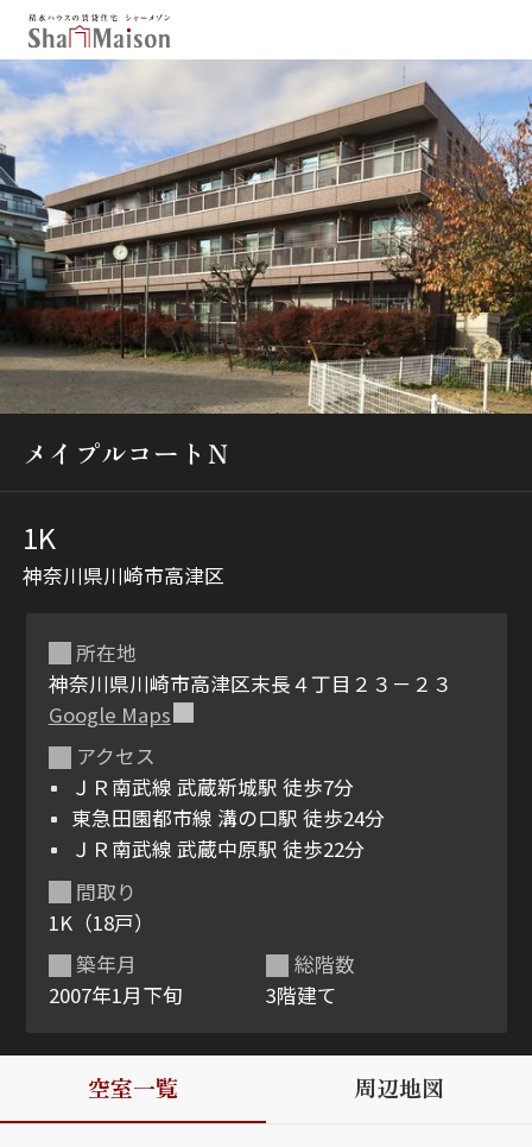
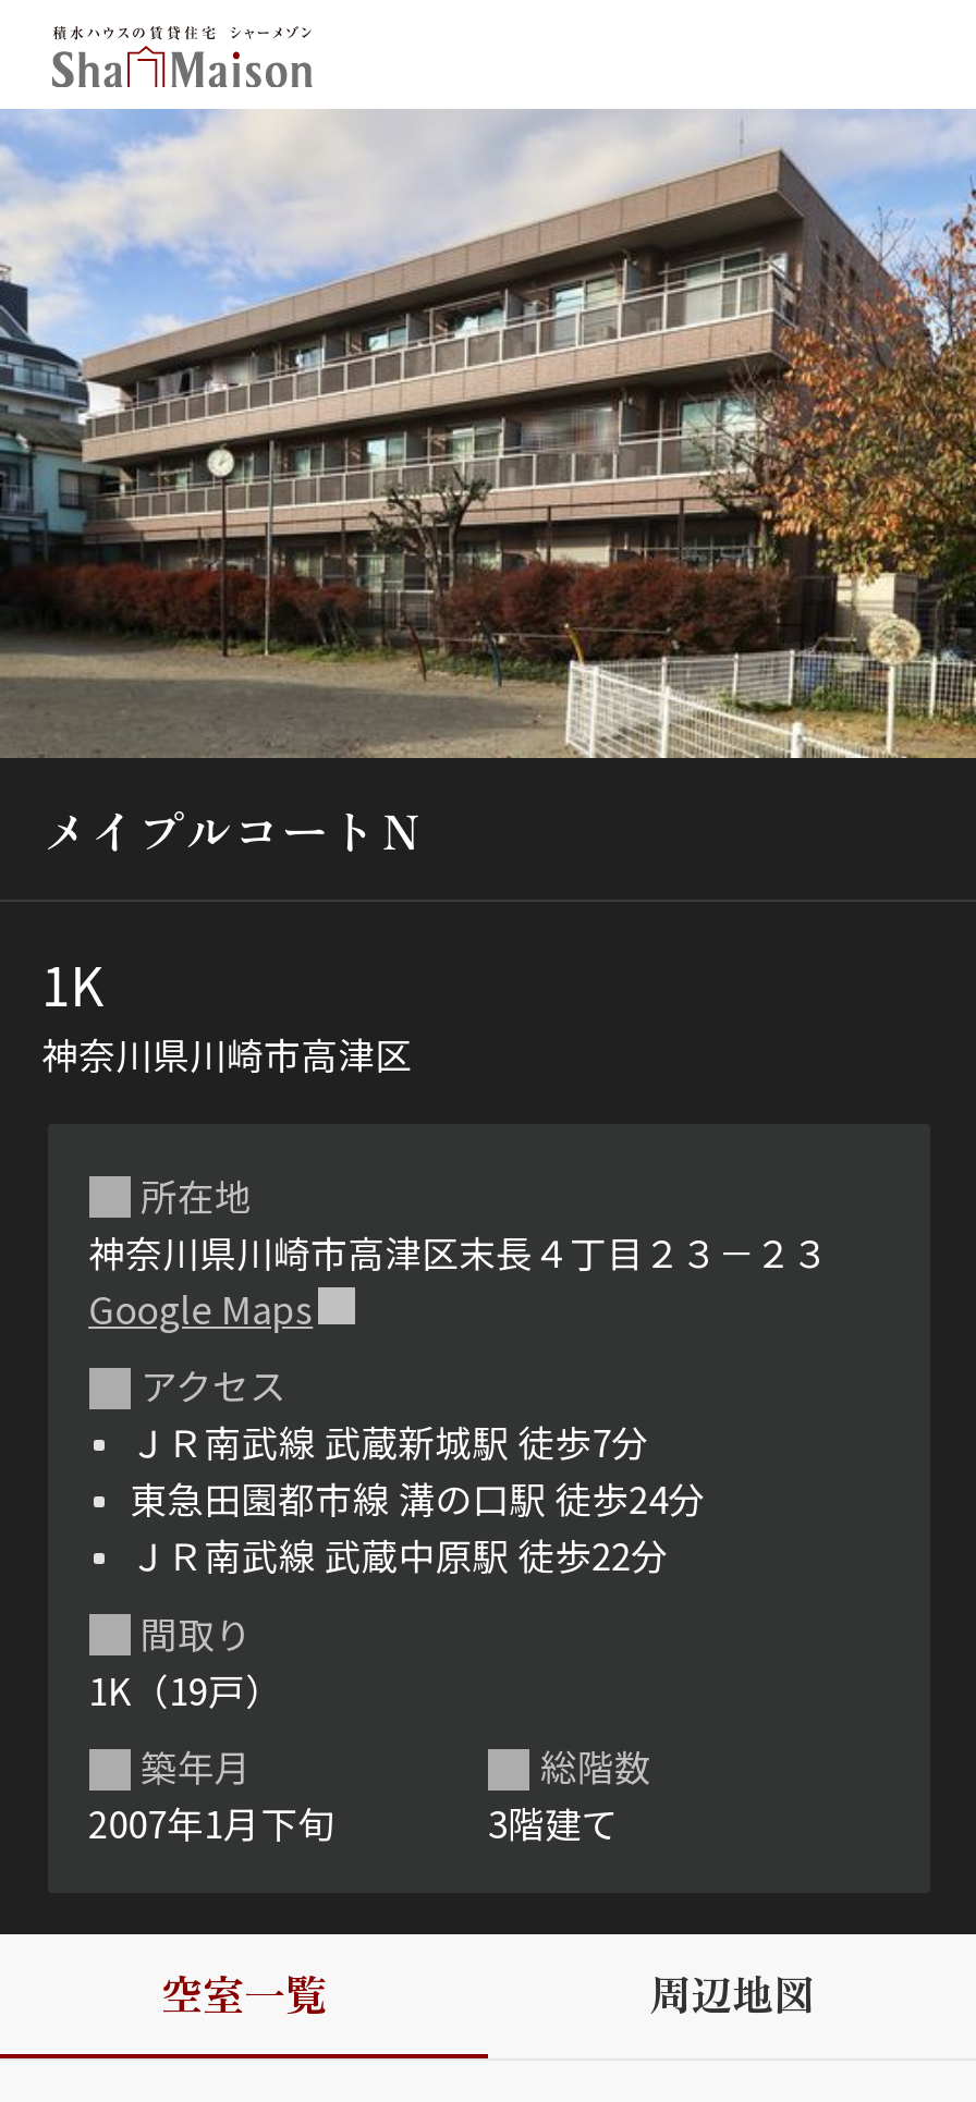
[48,908,154,936] 1K（18戸） -> [88,1663,282,1716] 1K（19戸）

